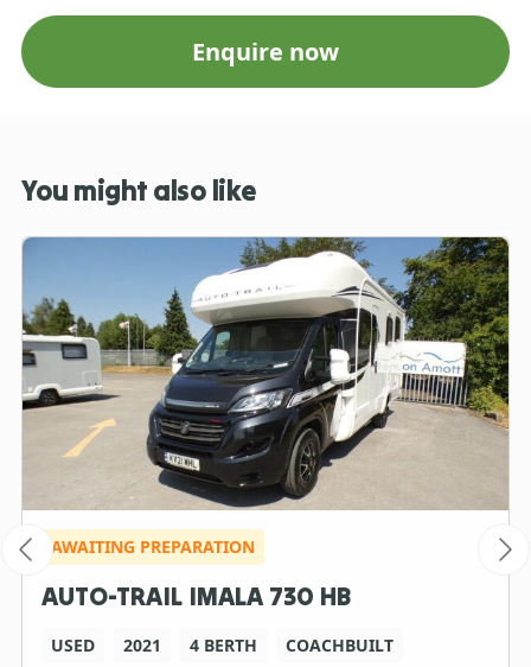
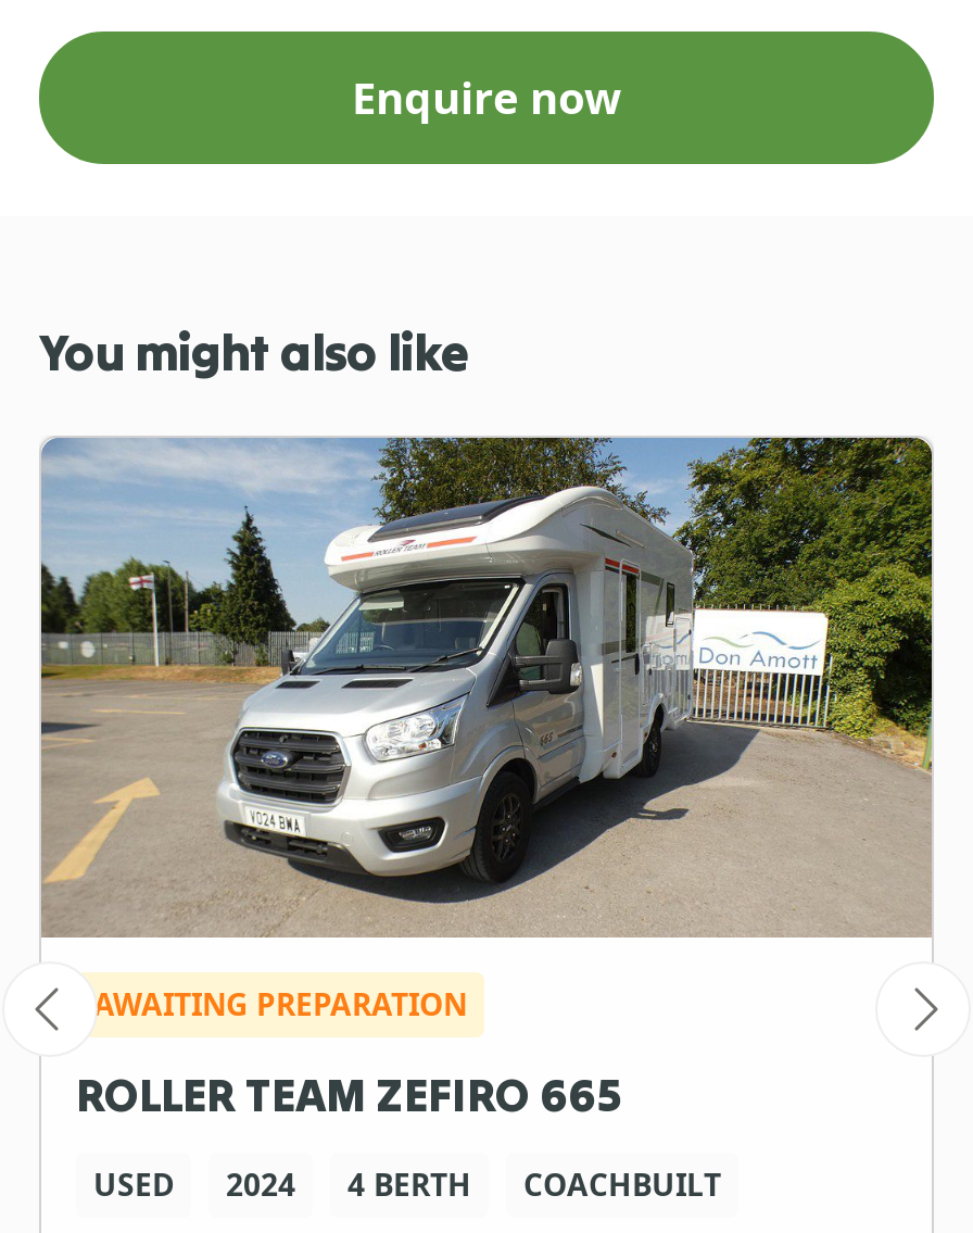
[21,236,508,508] [image] -> [39,436,934,935] [image]
[41,580,351,613] AUTO-TRAIL IMALA 730 HB -> [76,1065,621,1125] ROLLER TEAM ZEFIRO 665
[51,634,394,657] USED 2021 4 BERTH COACHBUILT -> [93,1165,721,1206] USED 2024 4 BERTH COACHBUILT

